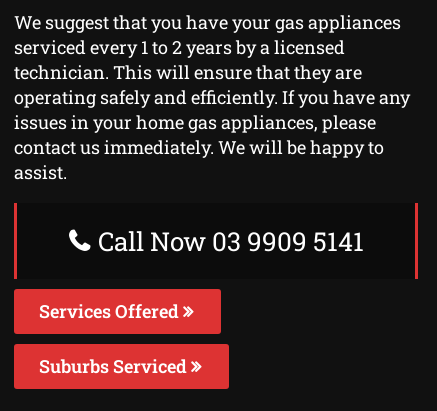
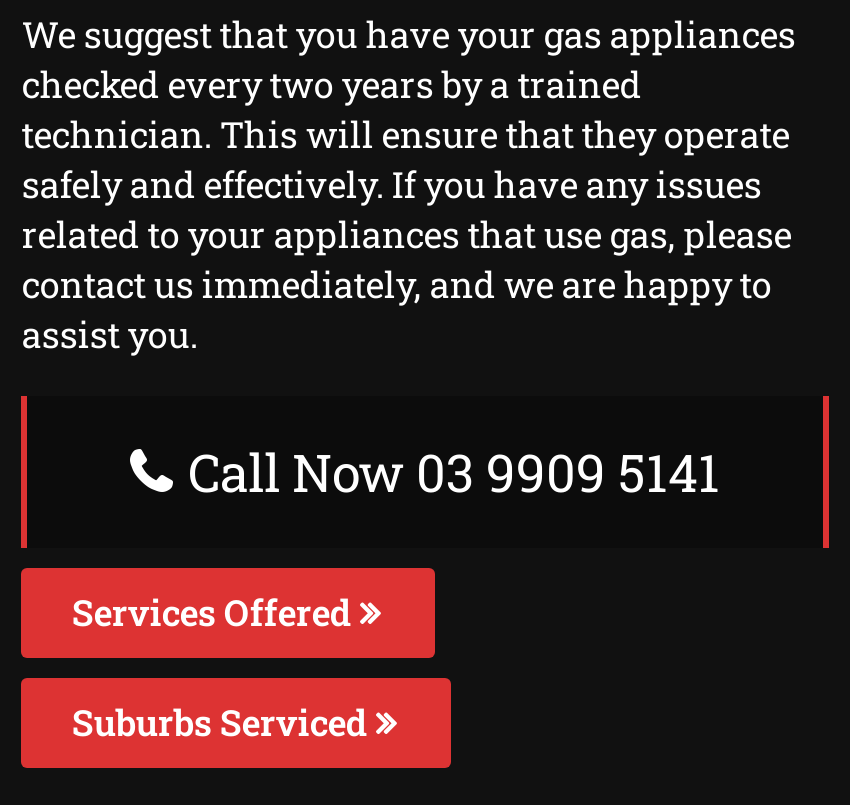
[14,35,410,184] serviced every 1 to 2 years by a licensed | technician. This will ensure that they are | operating safely and efficiently. If you have any | issues in your home gas appliances, please | contact us immediately. We will be happy to | assist. -> [22,60,792,358] checked every two years by a trained | technician. This will ensure that they operate | safely and effectively. If you have any issues | related to your appliances that use gas, please | contact us immediately, and we are happy to | assist you.

